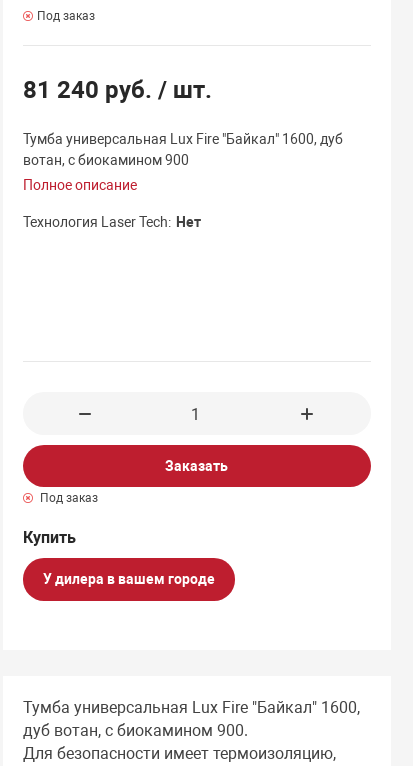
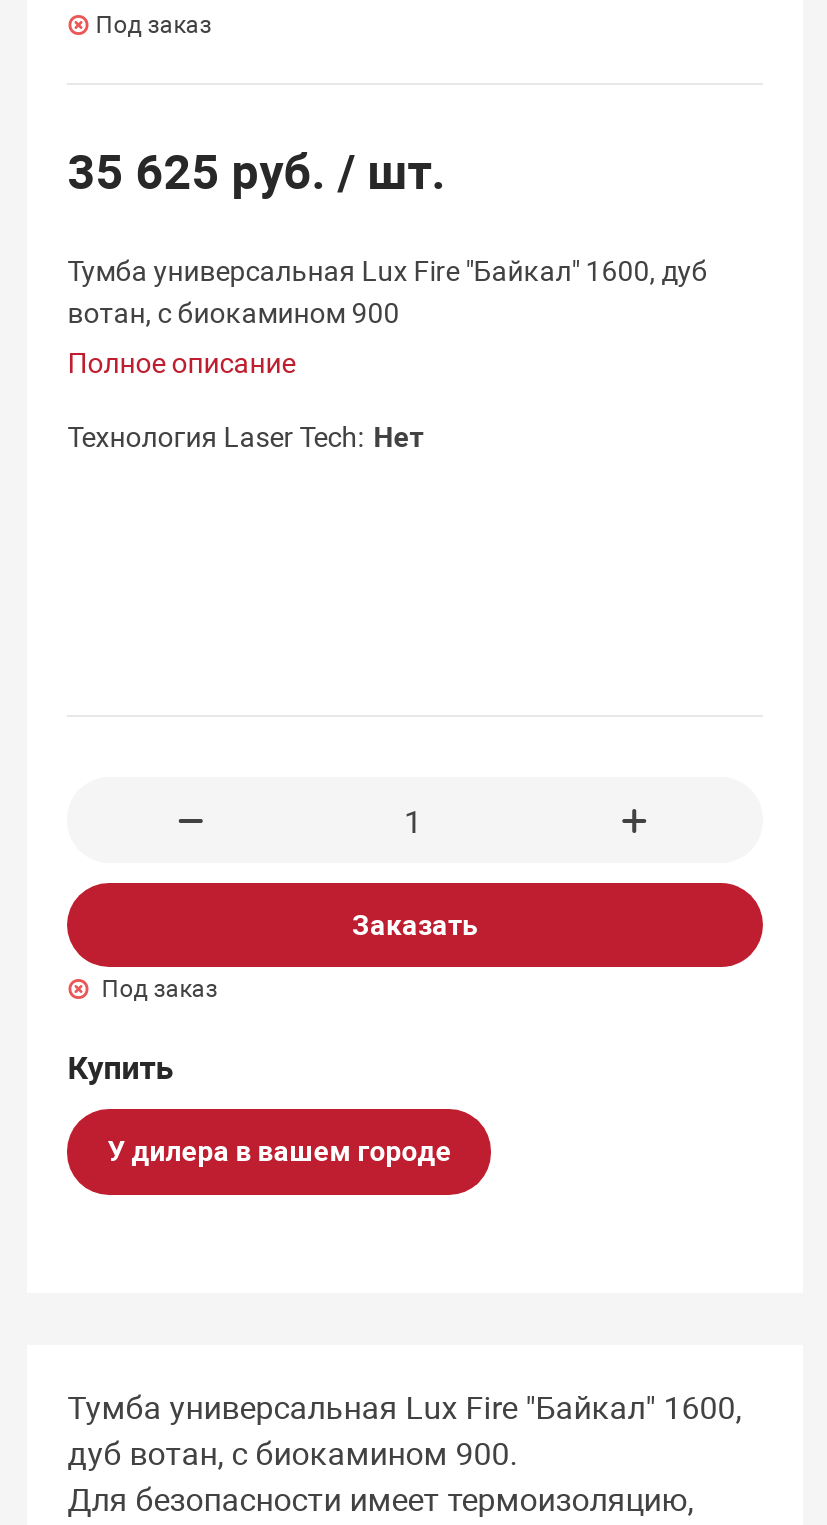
[23,76,212,104] 81 240 руб. / шт. -> [67,145,445,201] 35 625 руб. / шт.

